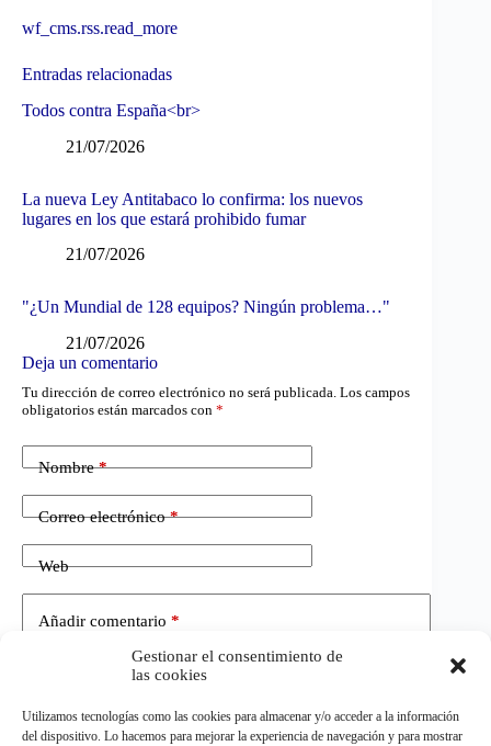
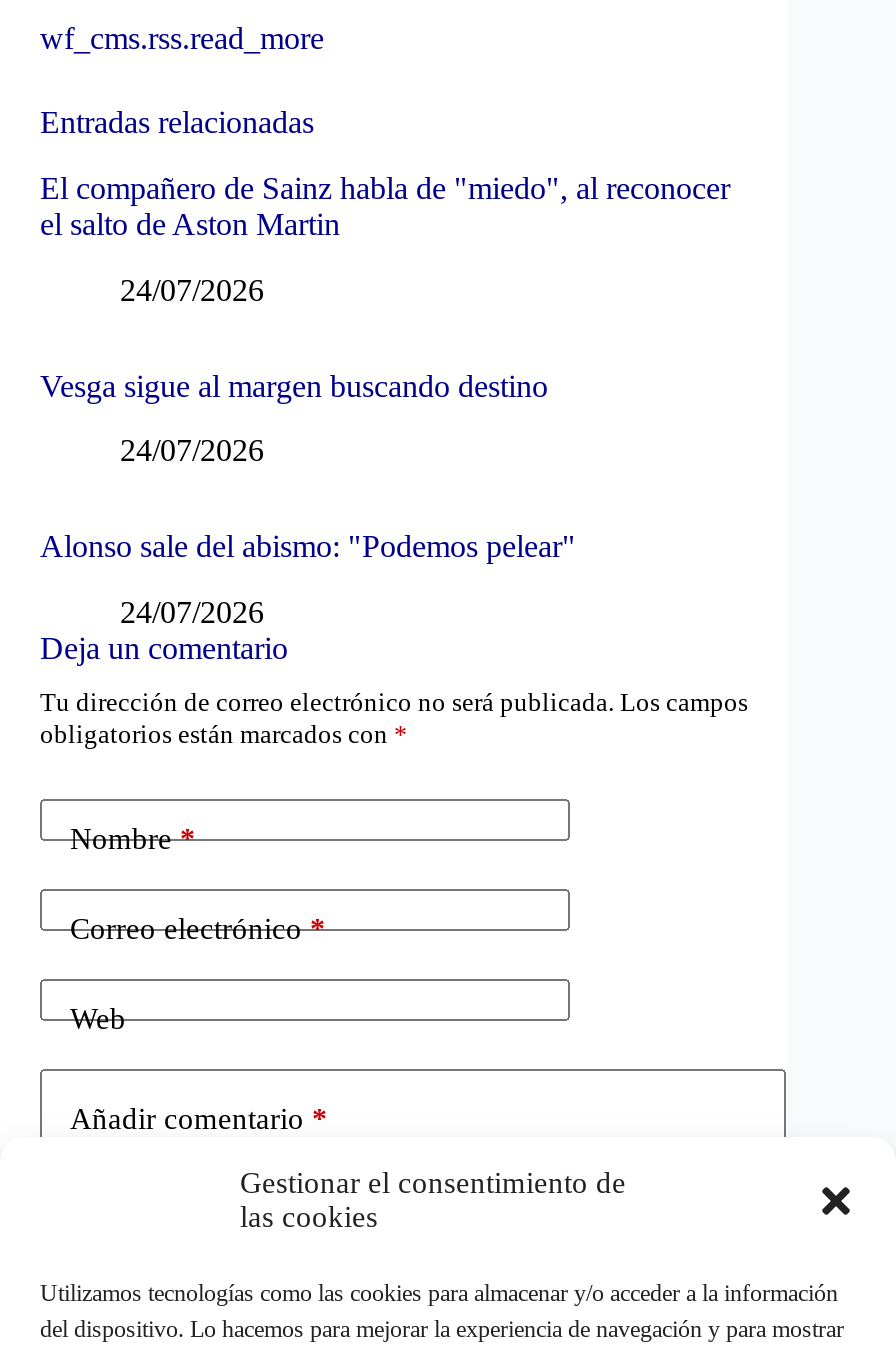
[22,101,201,119] Todos contra España<br> -> [40,171,730,241] El compañero de Sainz habla de "miedo", al reconocer | el salto de Aston Martin
[66,137,145,155] 21/07/2026 -> [120,272,264,306] 24/07/2026
[22,189,363,228] La nueva Ley Antitabaco lo confirma: los nuevos | lugares en los que estará prohibido fumar -> [40,368,548,402] Vesga sigue al margen buscando destino
[66,245,145,264] 21/07/2026 -> [120,434,264,468] 24/07/2026
[22,298,390,316] "¿Un Mundial de 128 equipos? Ningún problema…" -> [40,530,576,564] Alonso sale del abismo: "Podemos pelear"
[66,334,145,352] 21/07/2026 -> [120,595,264,629] 24/07/2026

